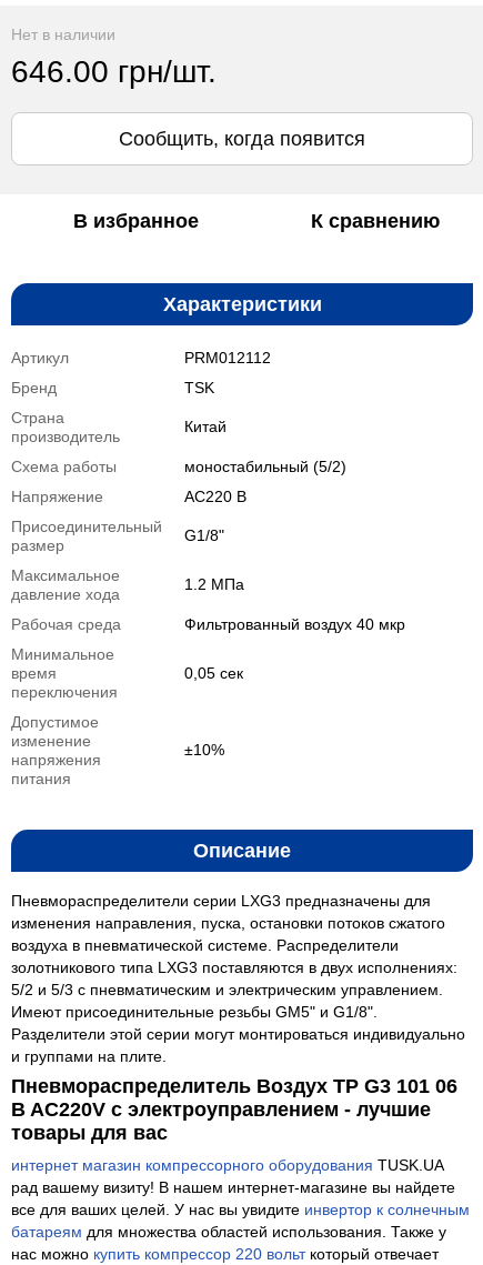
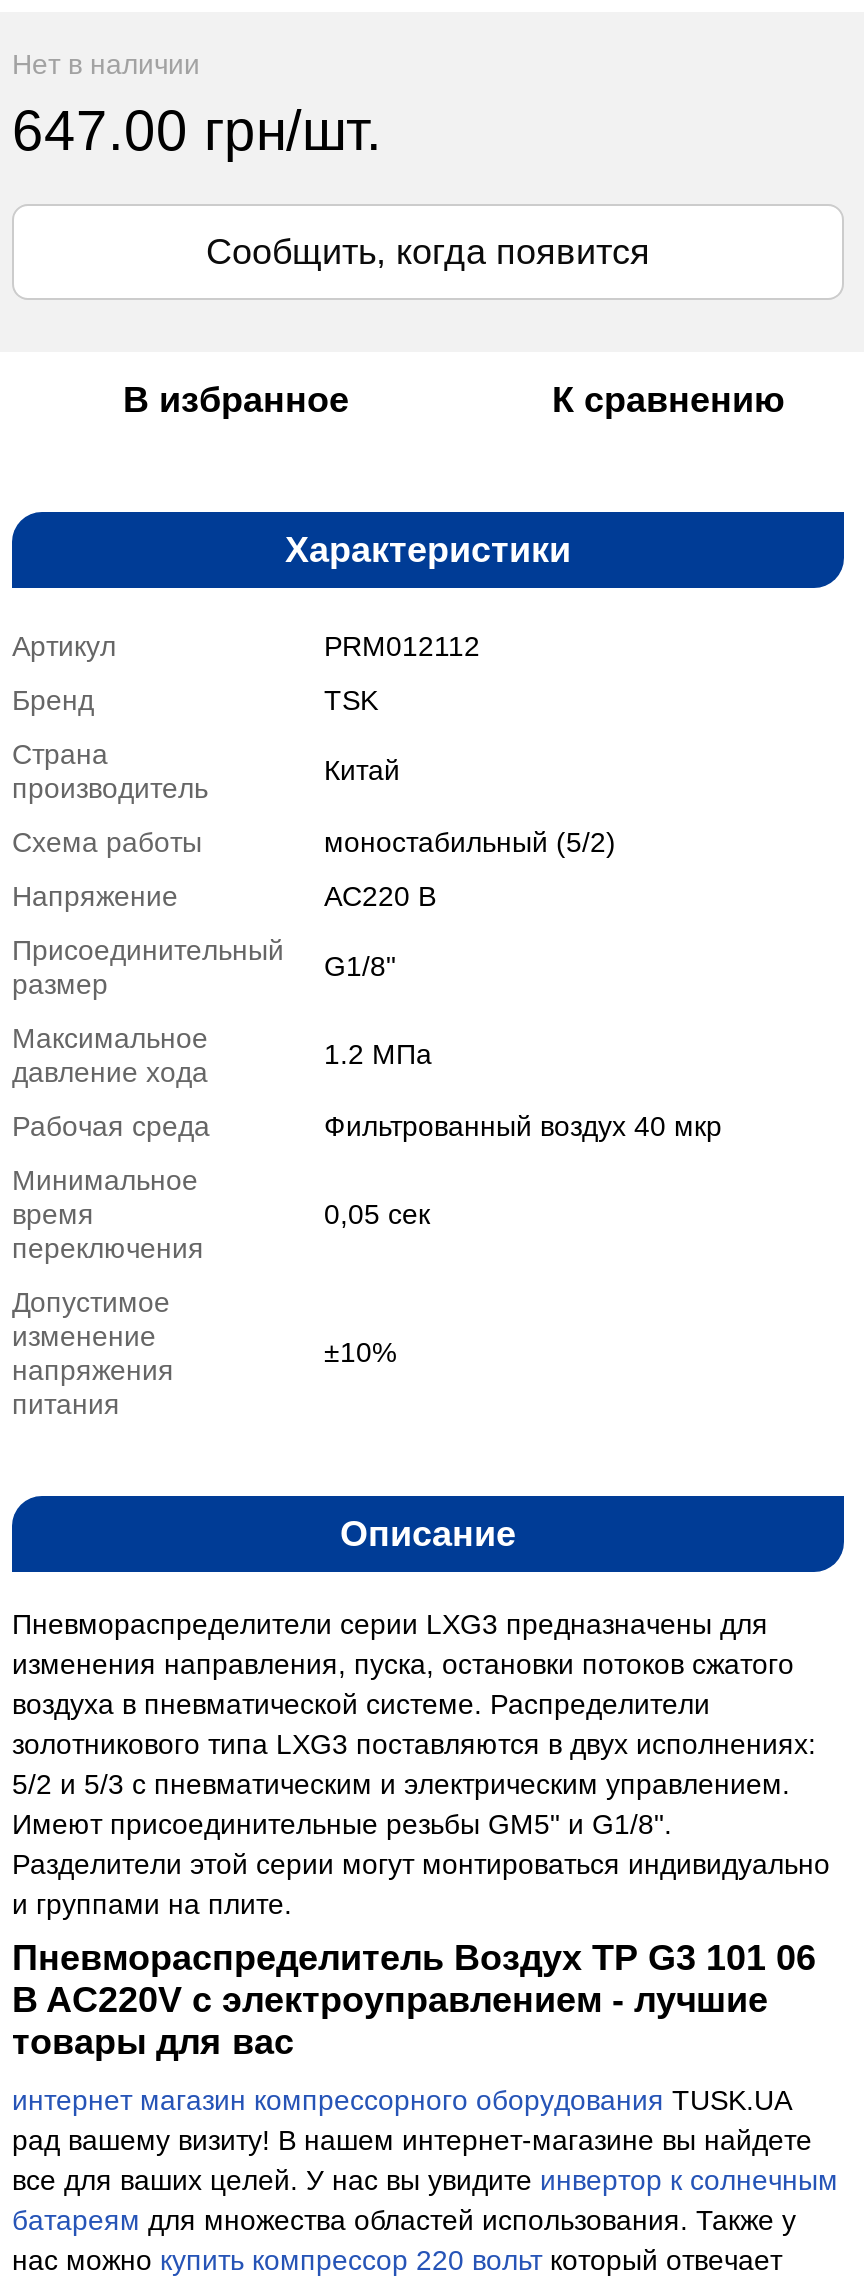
[11,54,217,88] 646.00 грн/шт. -> [12,99,382,161] 647.00 грн/шт.

